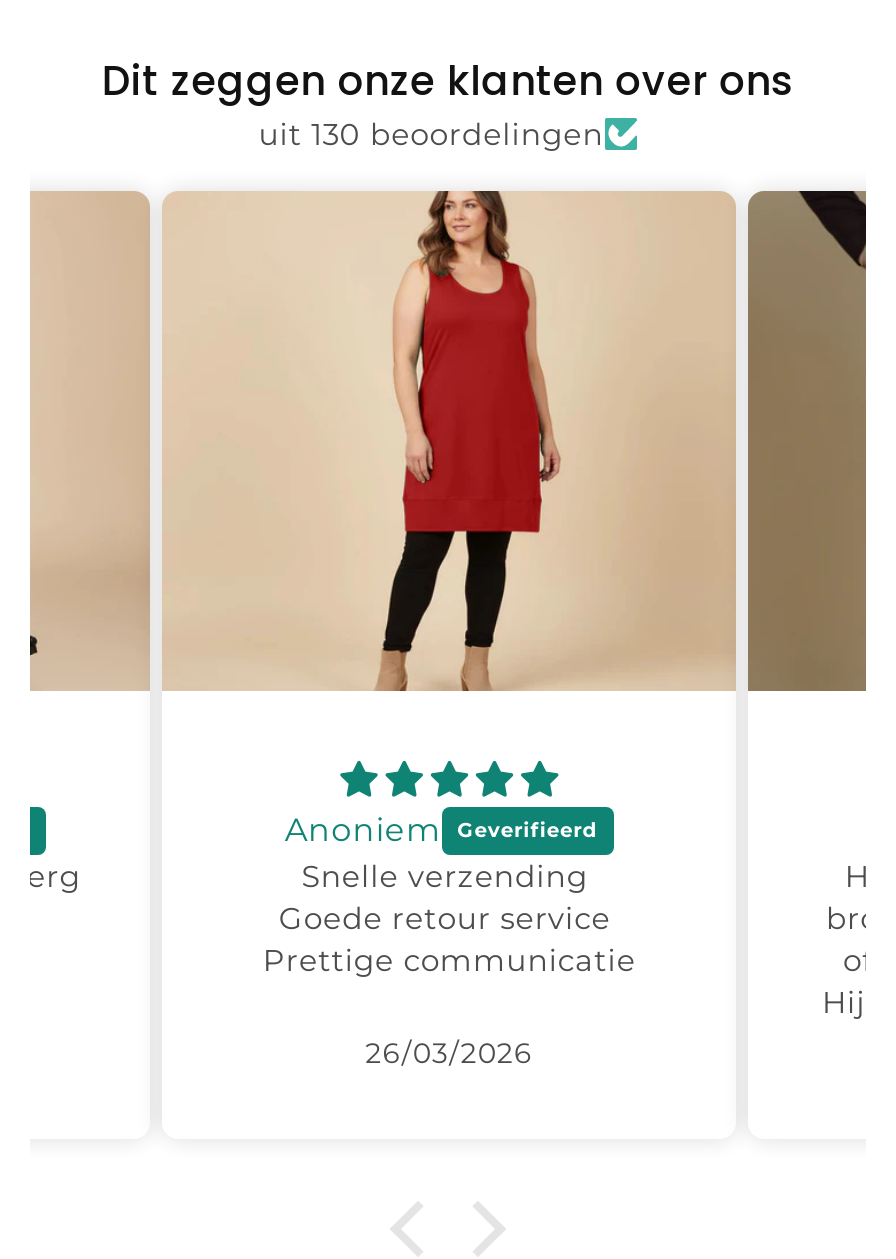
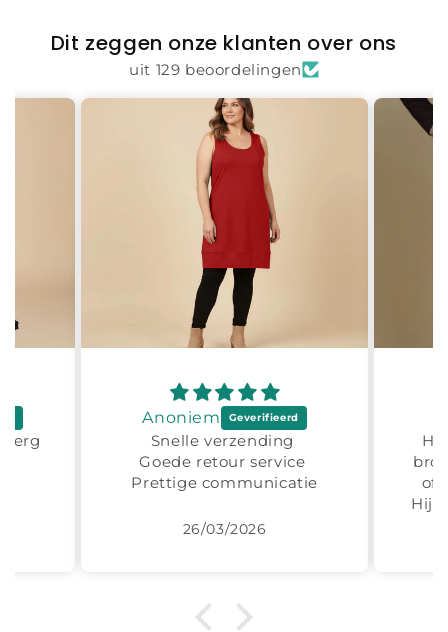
[258,115,604,153] uit 130 beoordelingen -> [129,60,302,79] uit 129 beoordelingen

